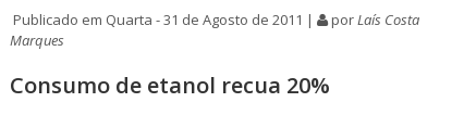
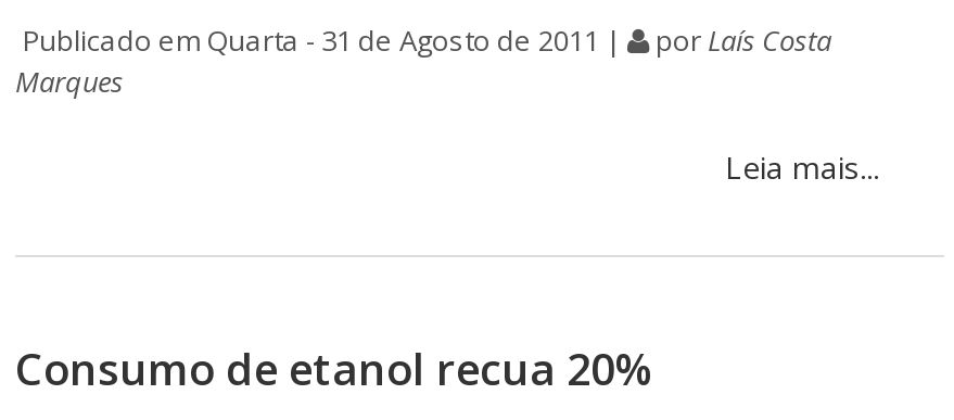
none -> [716,147,879,188] Leia mais...

